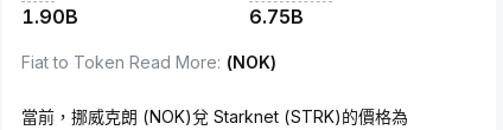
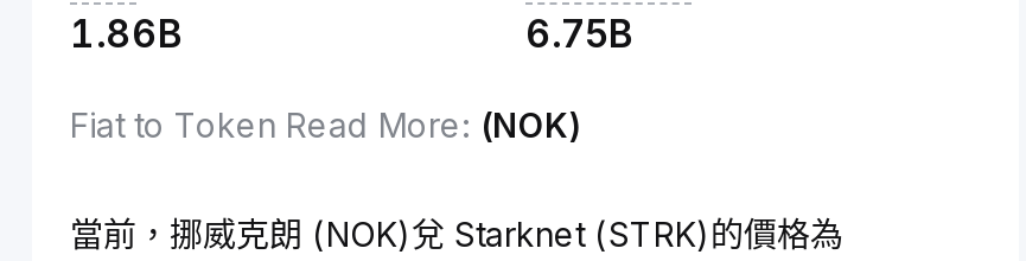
[21,5,78,28] 1.90B -> [70,9,184,57] 1.86B

